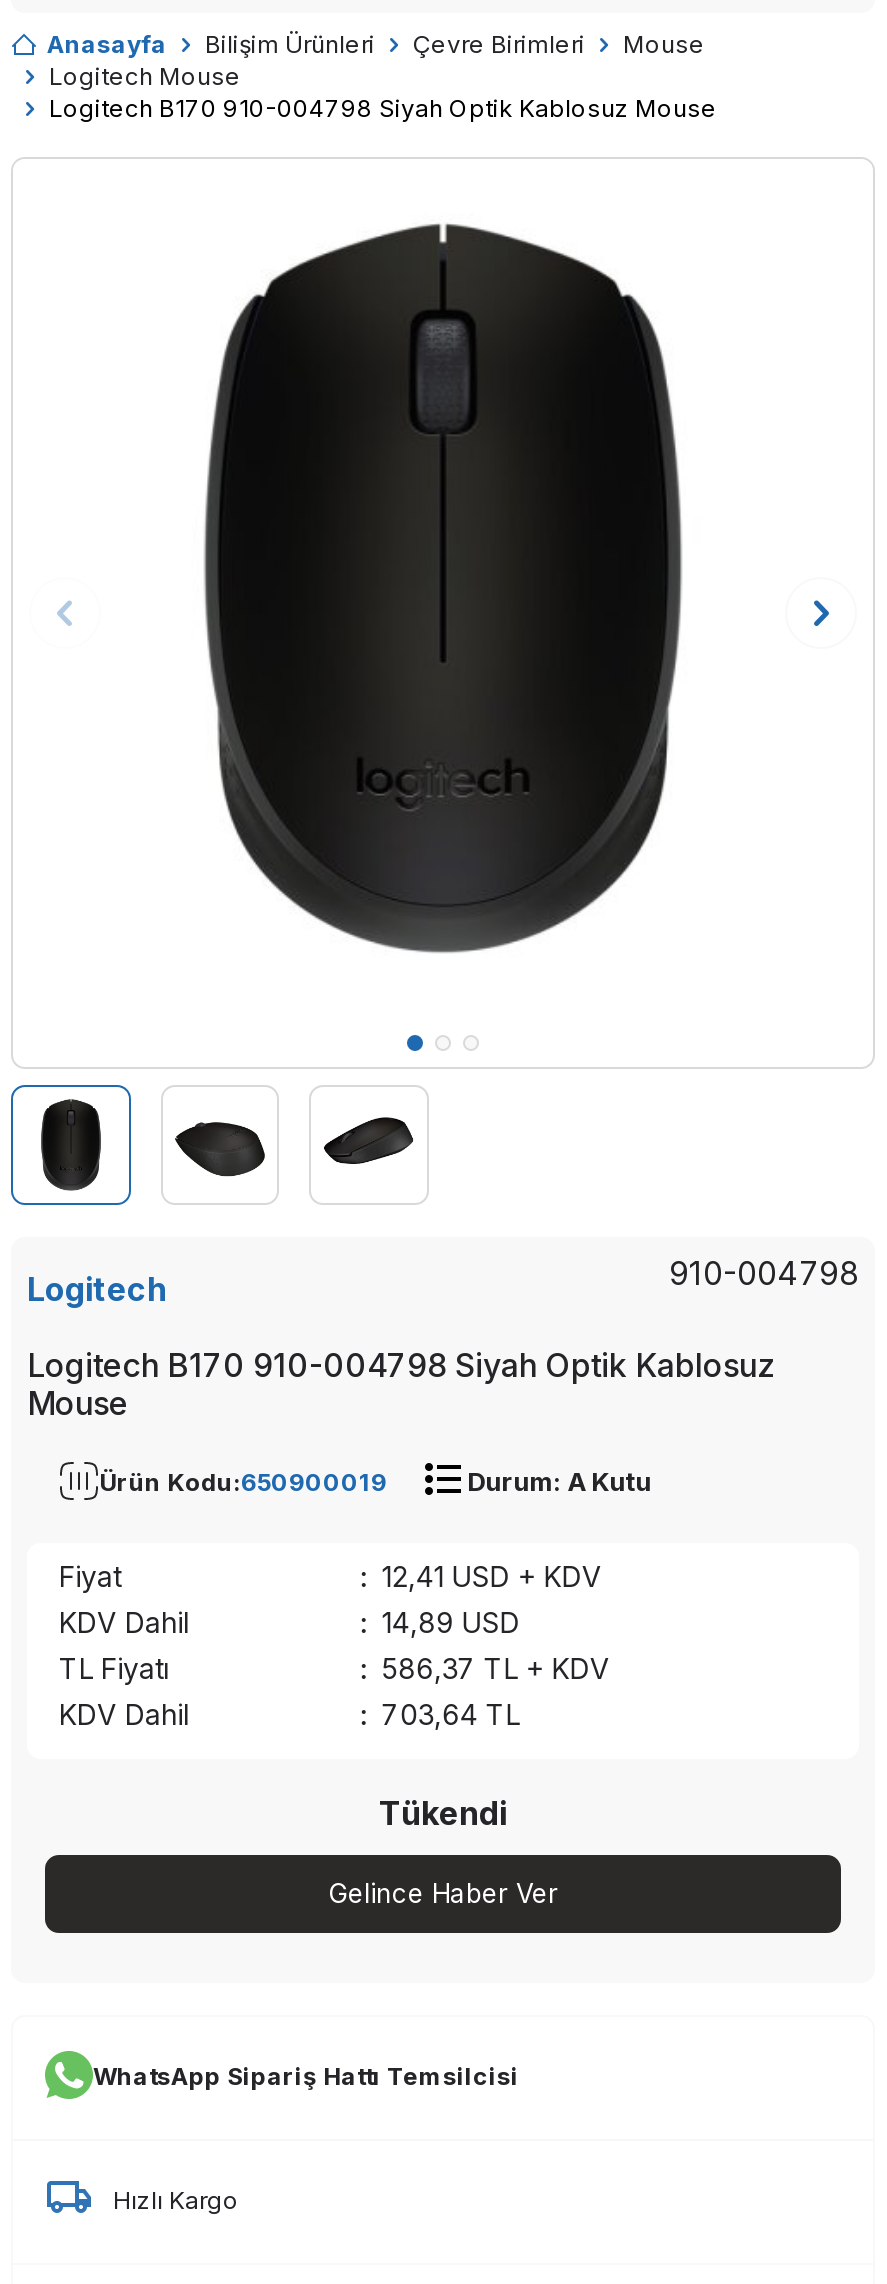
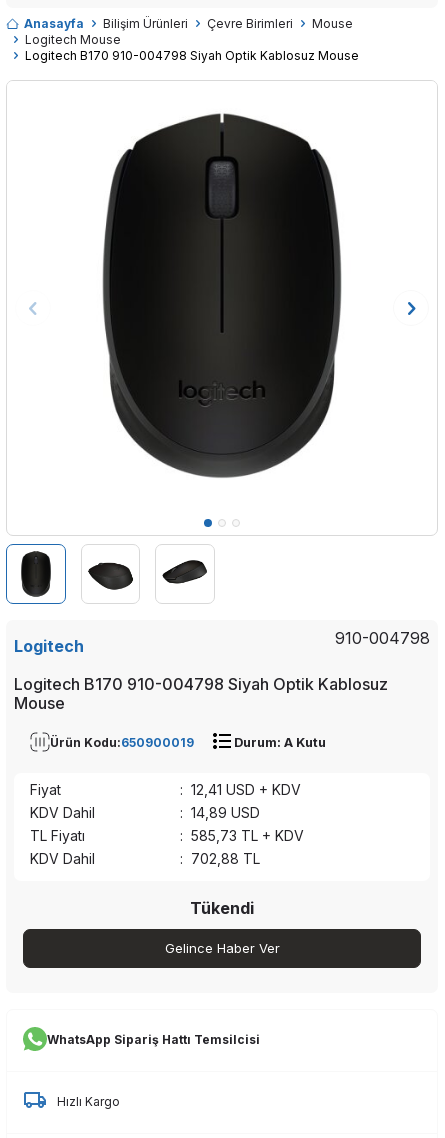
[360,1650,610,1684] : 586,37 TL + KDV -> [180,826,304,843] : 585,73 TL + KDV
[360,1696,520,1730] : 703,64 TL -> [180,849,260,866] : 702,88 TL

